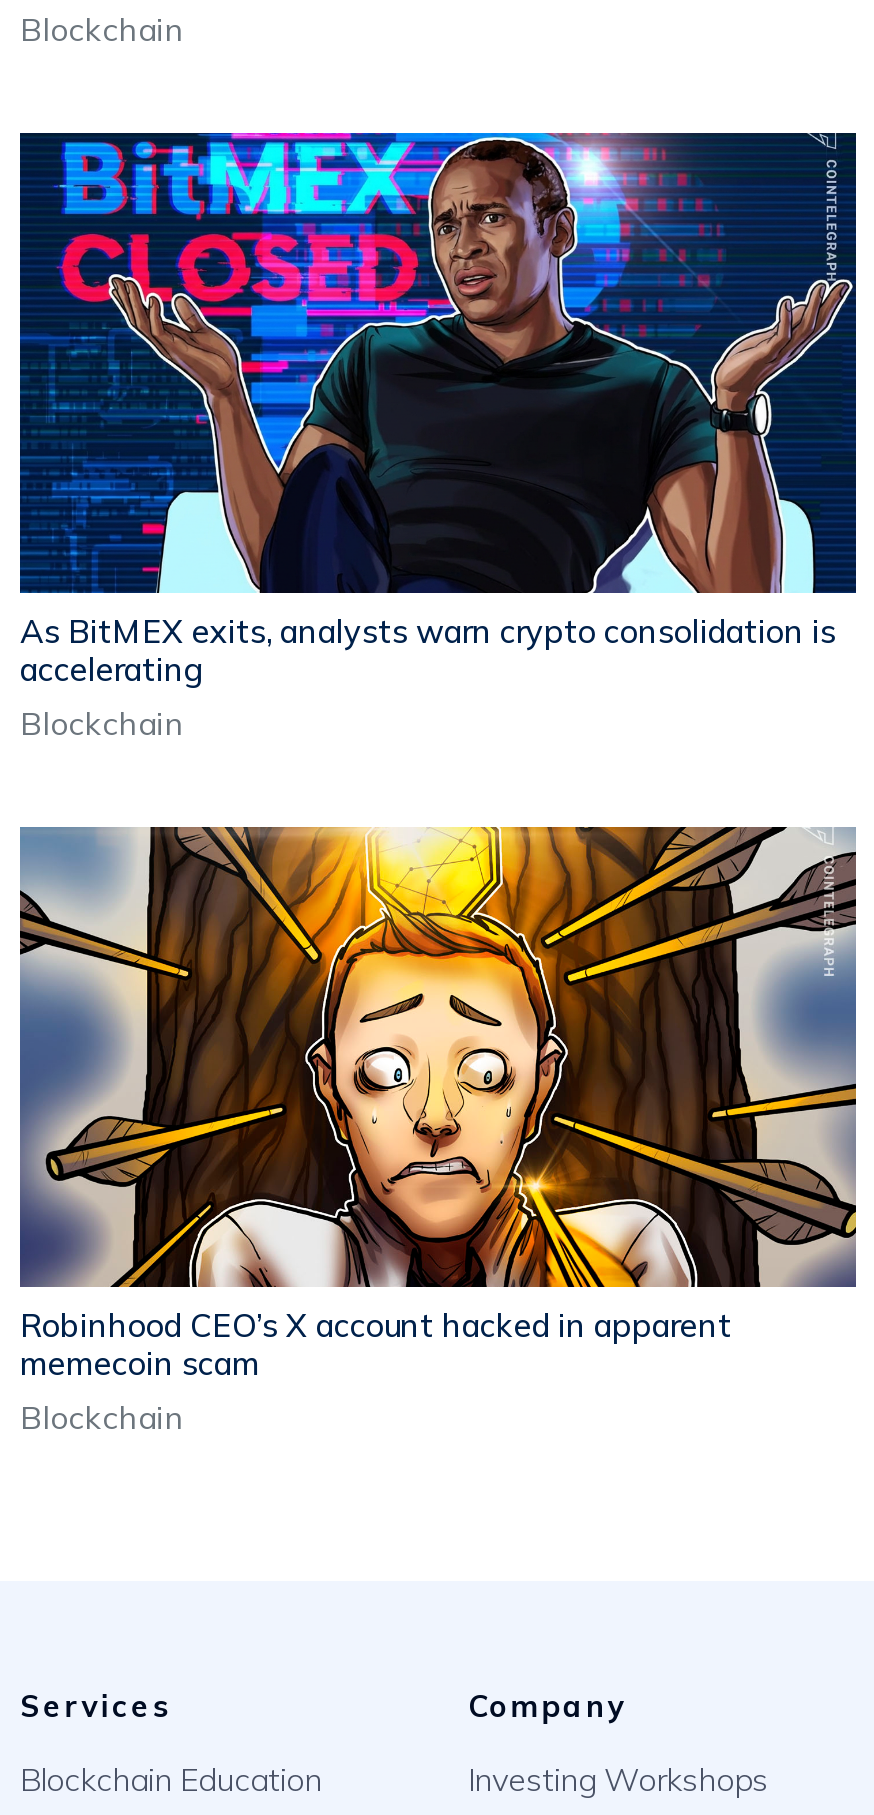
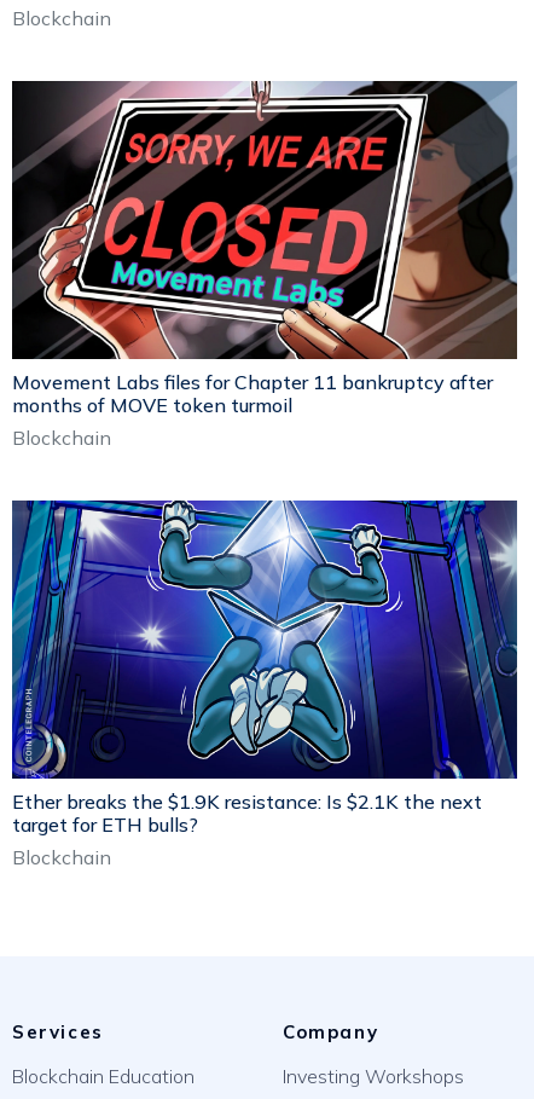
[18,131,856,689] [image] | As BitMEX exits, analysts warn crypto consolidation is | accelerating -> [11,80,517,417] [image] | Movement Labs files for Chapter 11 bankruptcy after | months of MOVE token turmoil
[18,825,858,1383] [image] | Robinhood CEO’s X account hacked in apparent | memecoin scam -> [11,499,518,837] [image] | Ether breaks the $1.9K resistance: Is $2.1K the next | target for ETH bulls?

